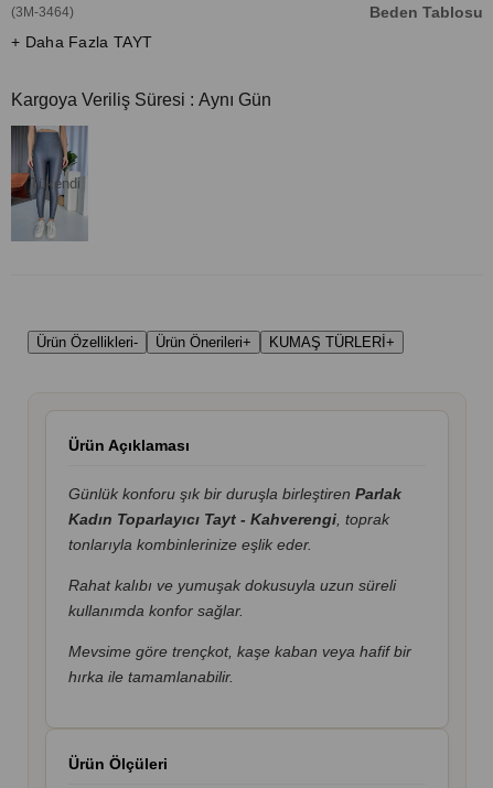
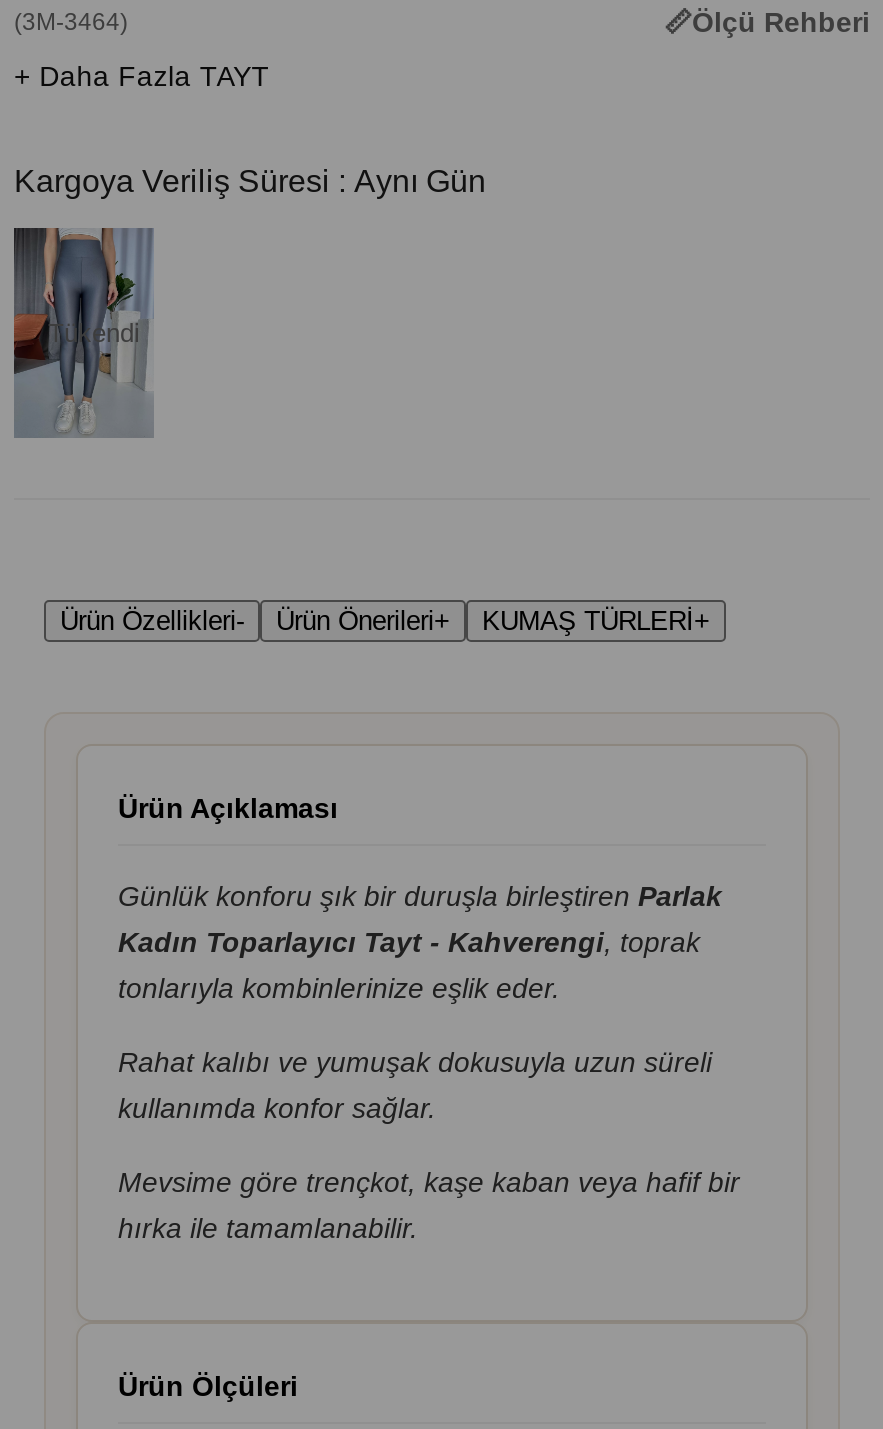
[369,3,483,21] Beden Tablosu -> [692,6,870,38] Ölçü Rehberi

